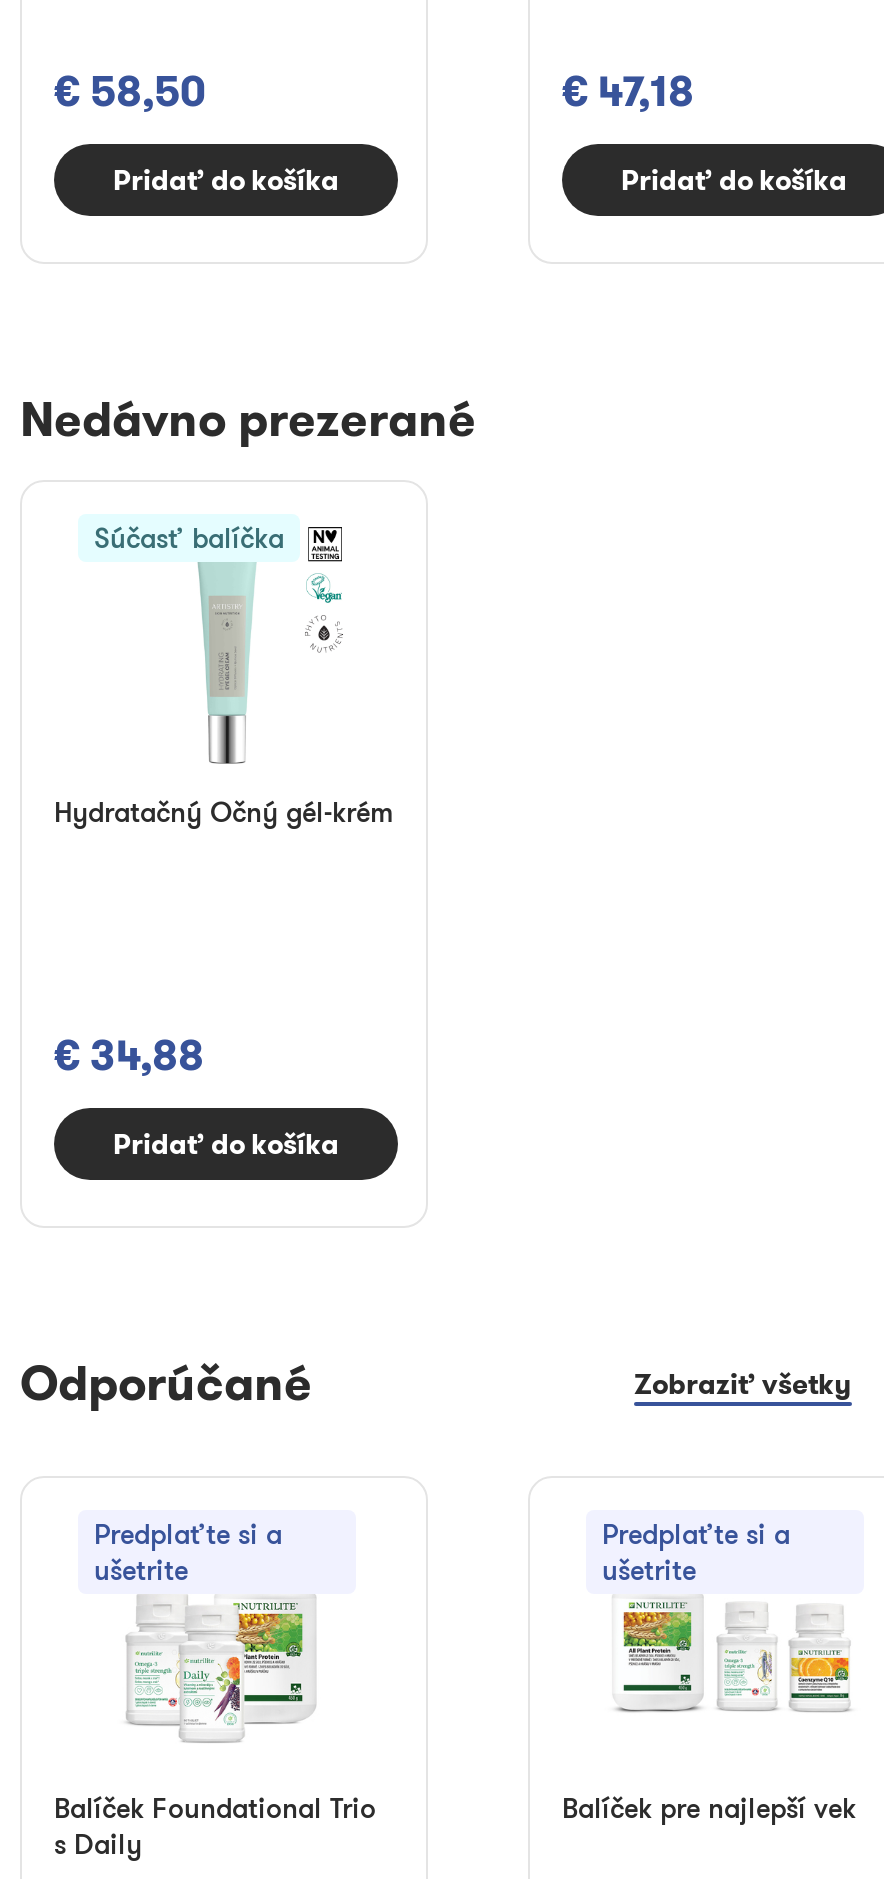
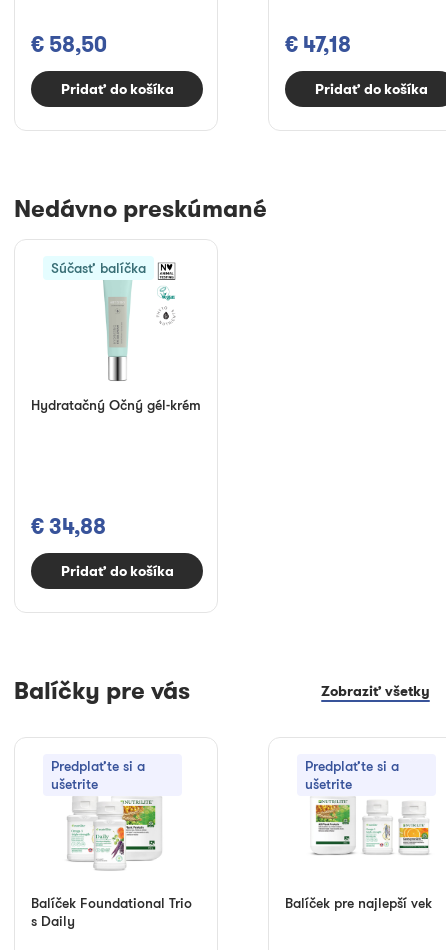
[20,388,476,450] Nedávno prezerané -> [14,193,267,224] Nedávno preskúmané
[20,1352,312,1414] Odporúčané -> [14,675,190,706] Balíčky pre vás

